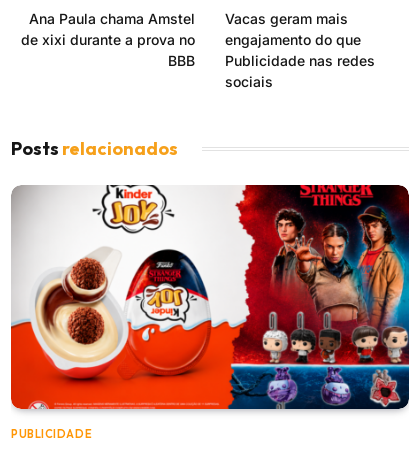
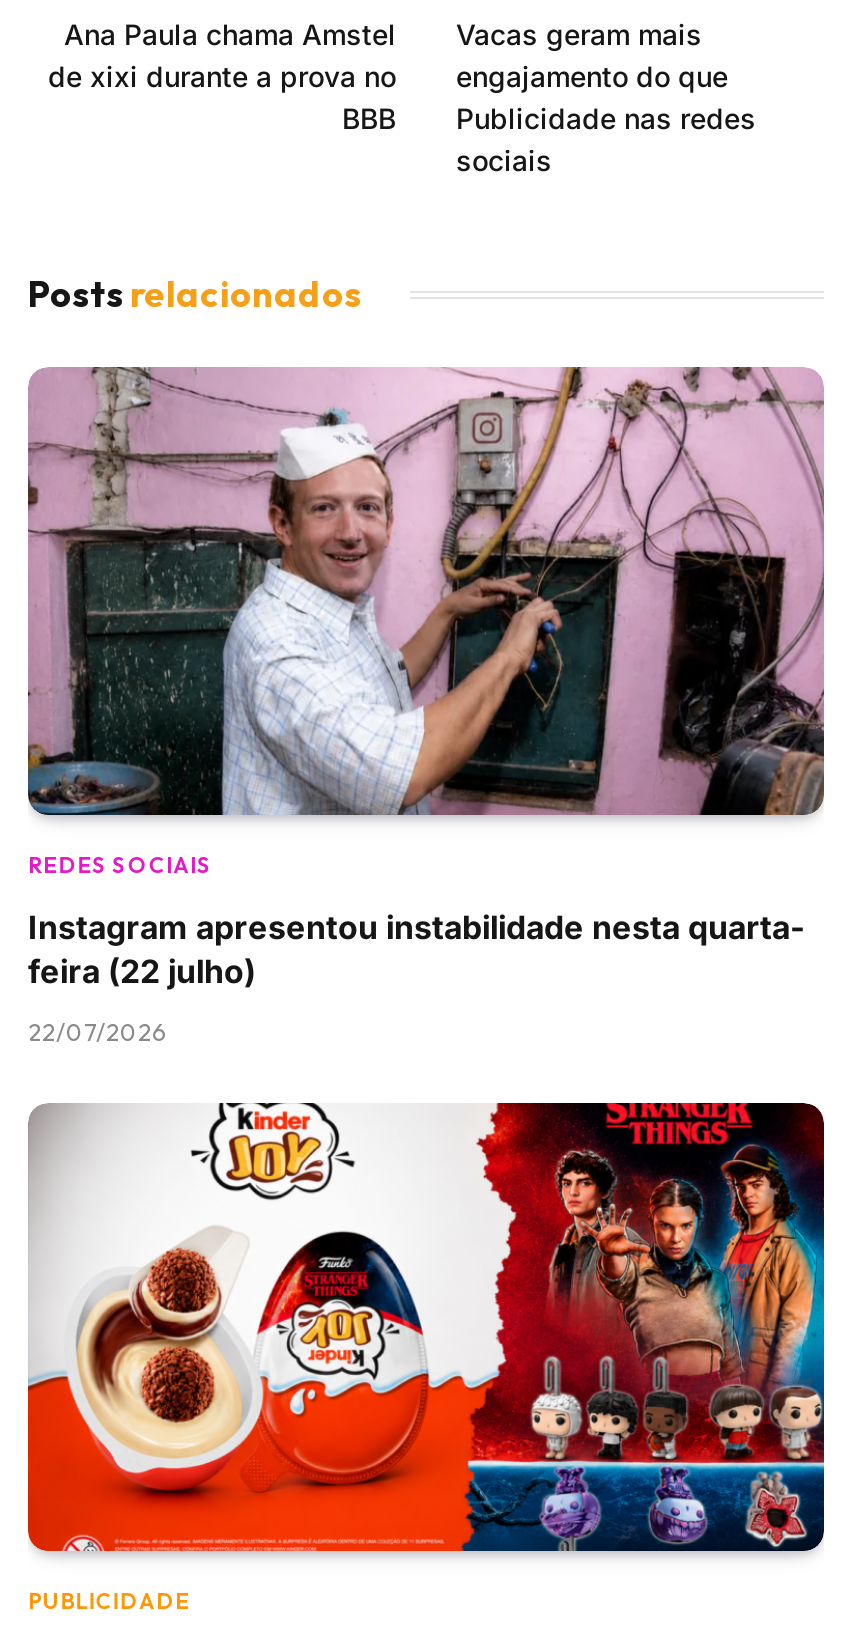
none -> [26,365,826,1048] [image] | REDES SOCIAIS | Instagram apresentou instabilidade nesta quarta- | feira (22 julho) | 22/07/2026

